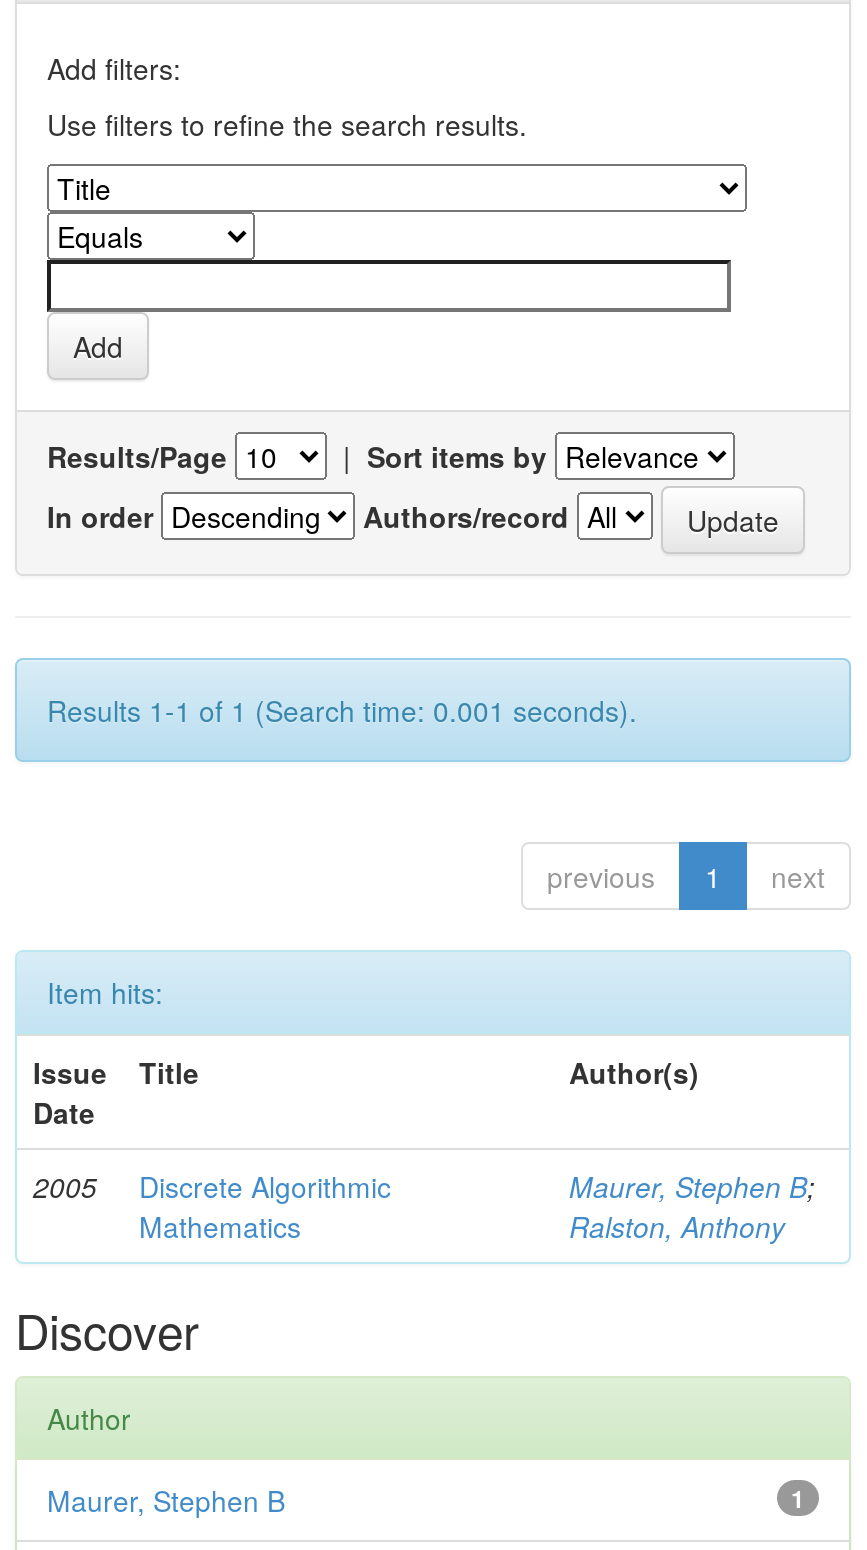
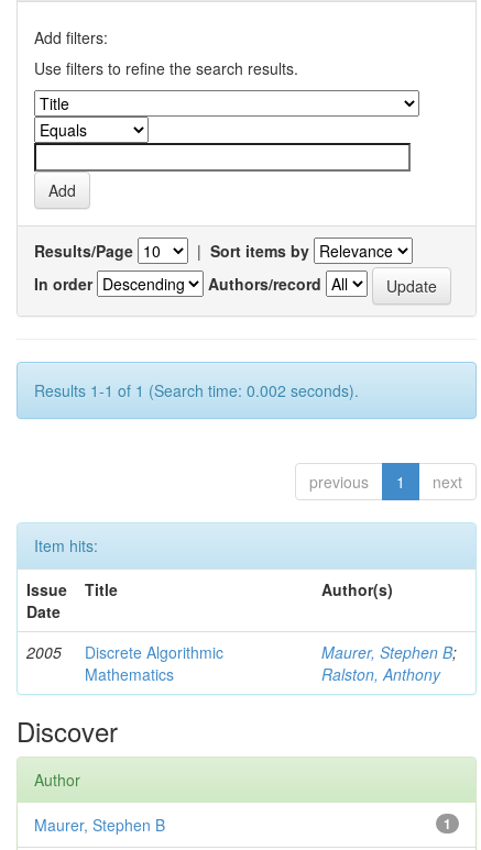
[47,690,637,730] Results 1-1 of 1 (Search time: 0.001 seconds). -> [34,379,359,401] Results 1-1 of 1 (Search time: 0.002 seconds).

